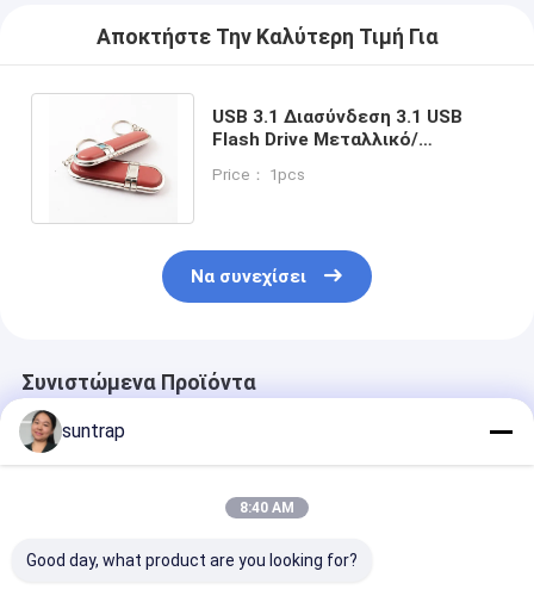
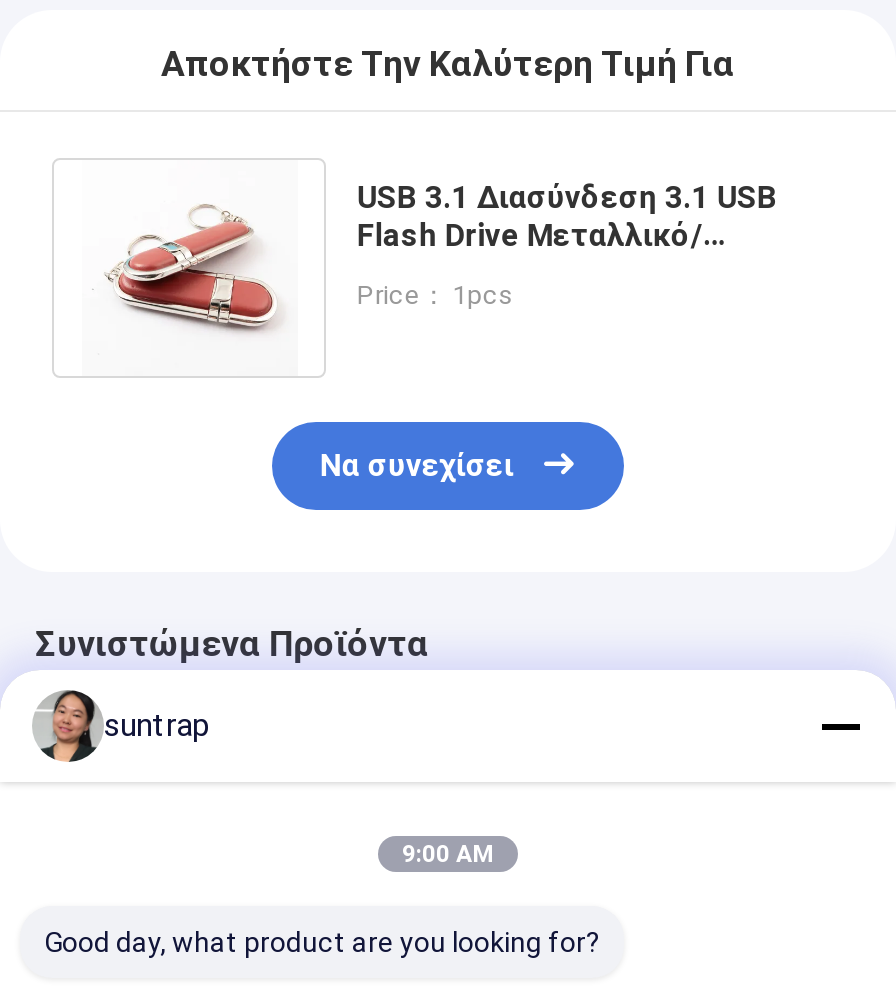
[240,499,294,516] 8:40 AM -> [402,840,494,868] 9:00 AM

